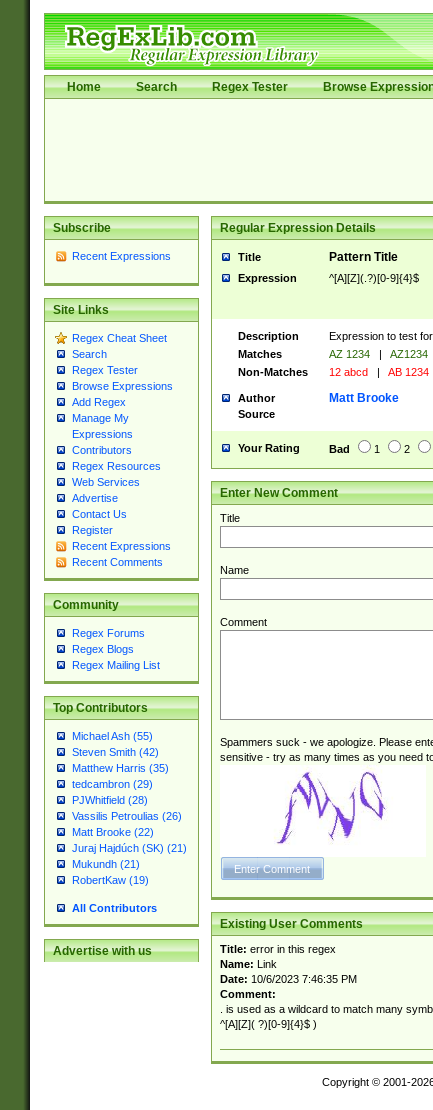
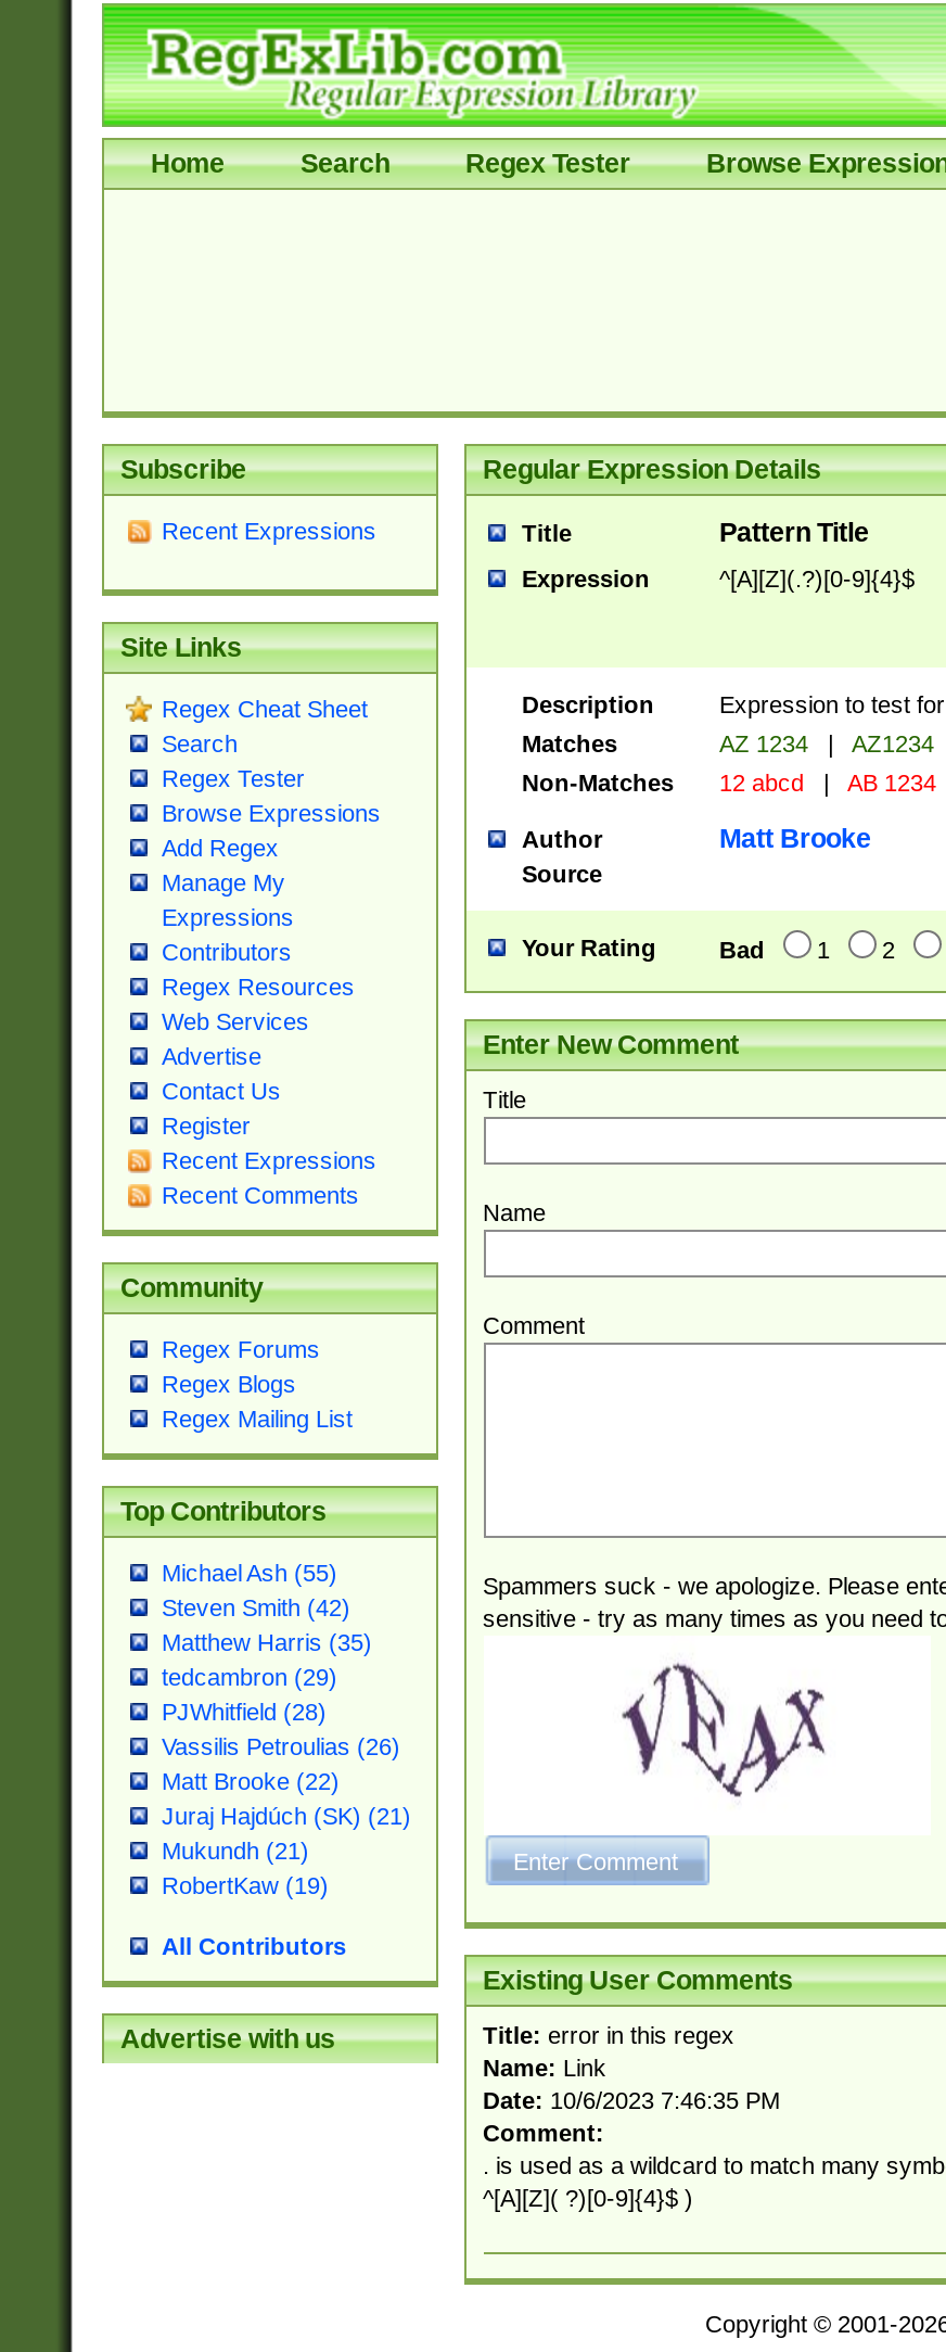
[277,771,386,845] [image] -> [610,1651,842,1807] [image]

